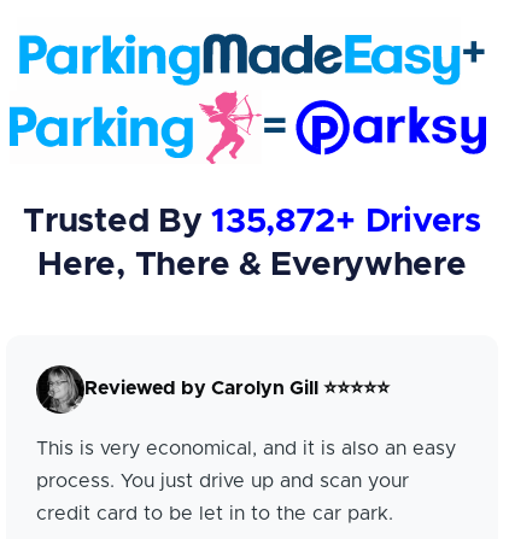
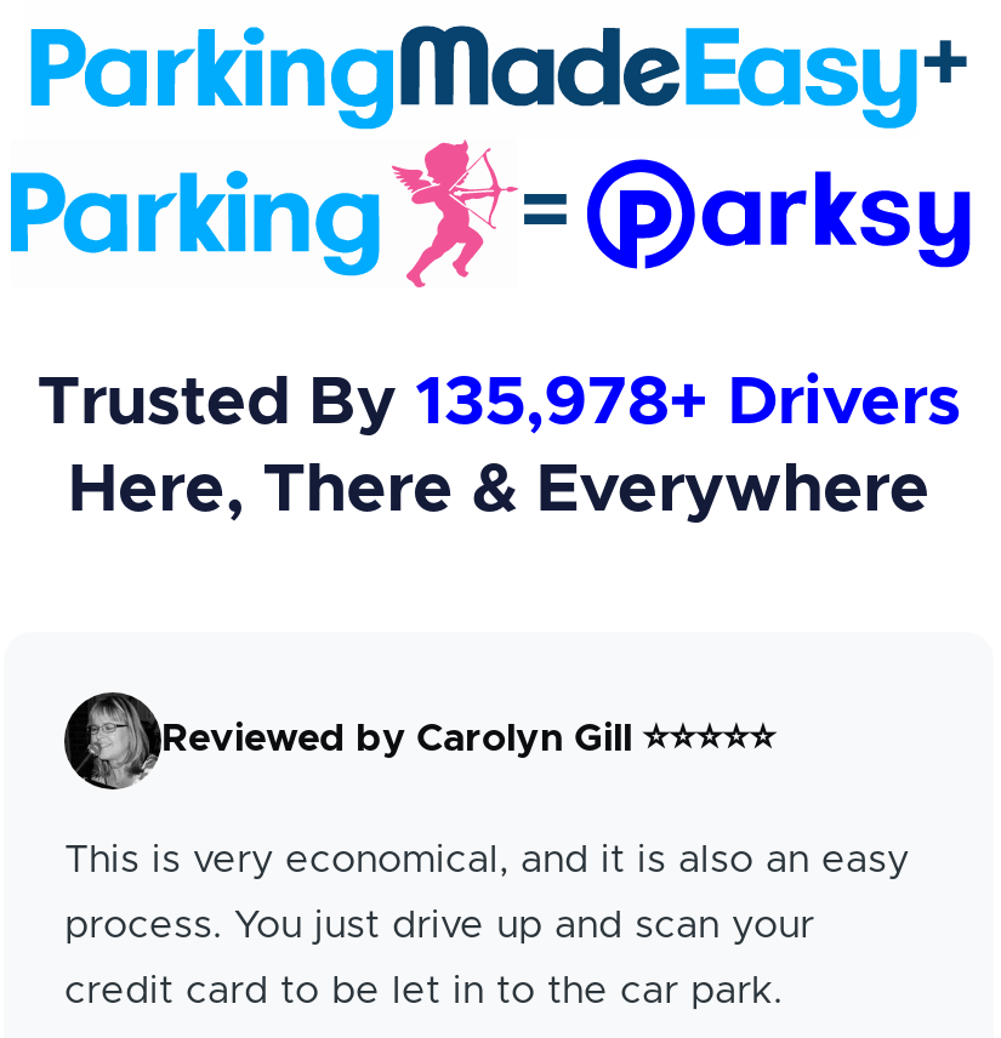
[23,205,481,239] Trusted By 135,872+ Drivers -> [37,369,960,437] Trusted By 135,978+ Drivers

